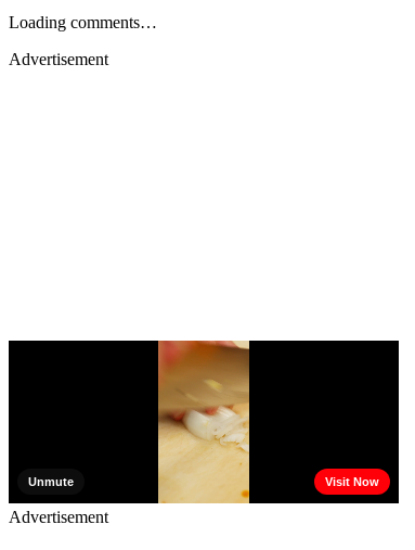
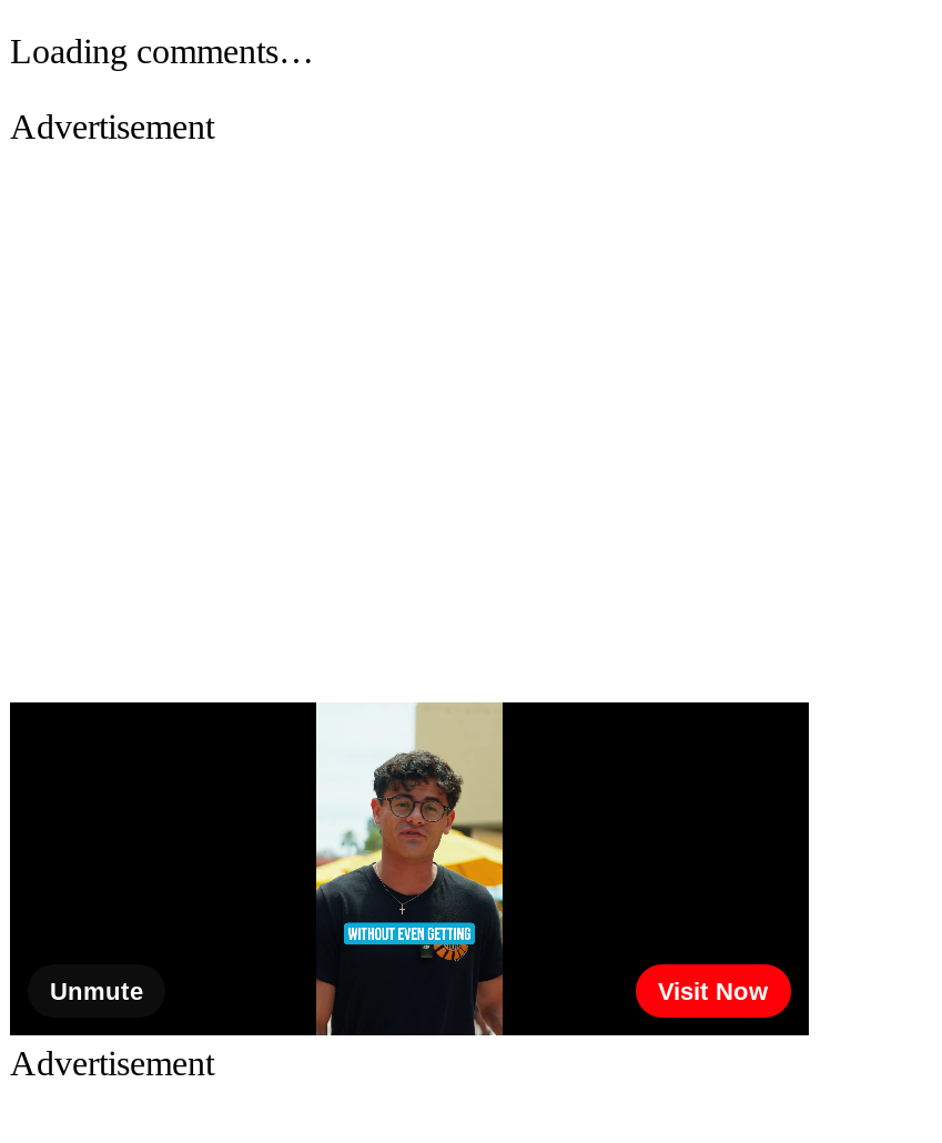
[157,340,250,504] [image] -> [314,702,505,1038] [image]

